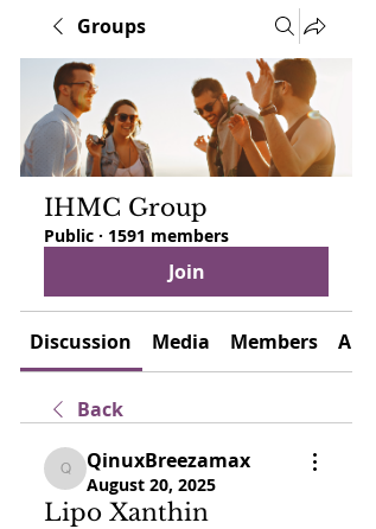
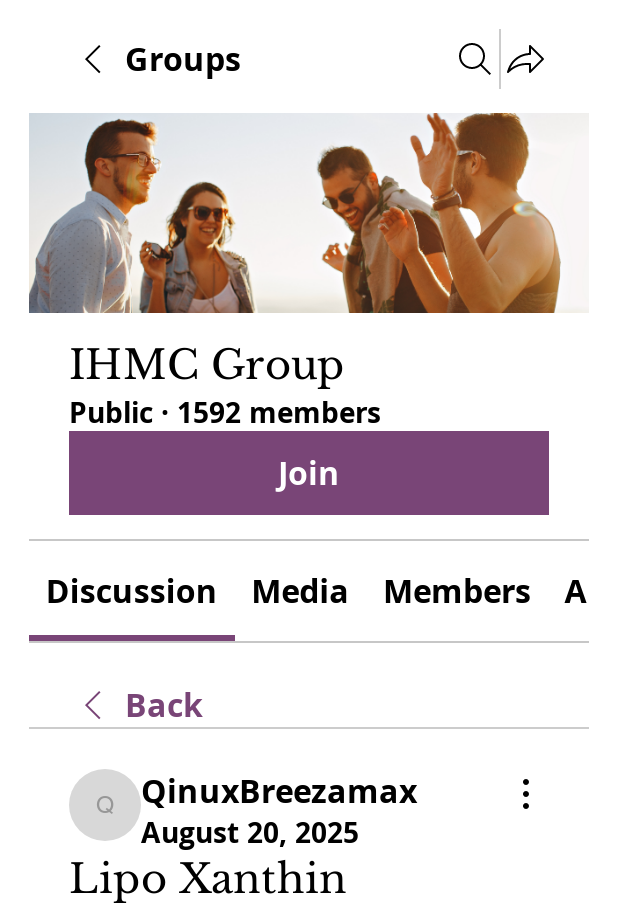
[44,224,229,247] Public · 1591 members -> [69,393,381,431] Public · 1592 members

